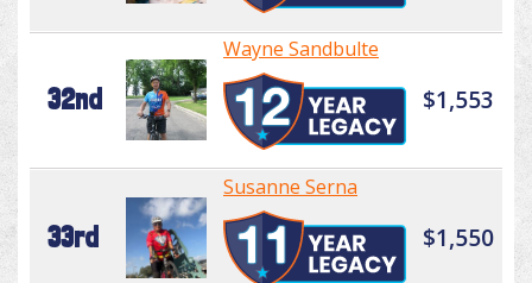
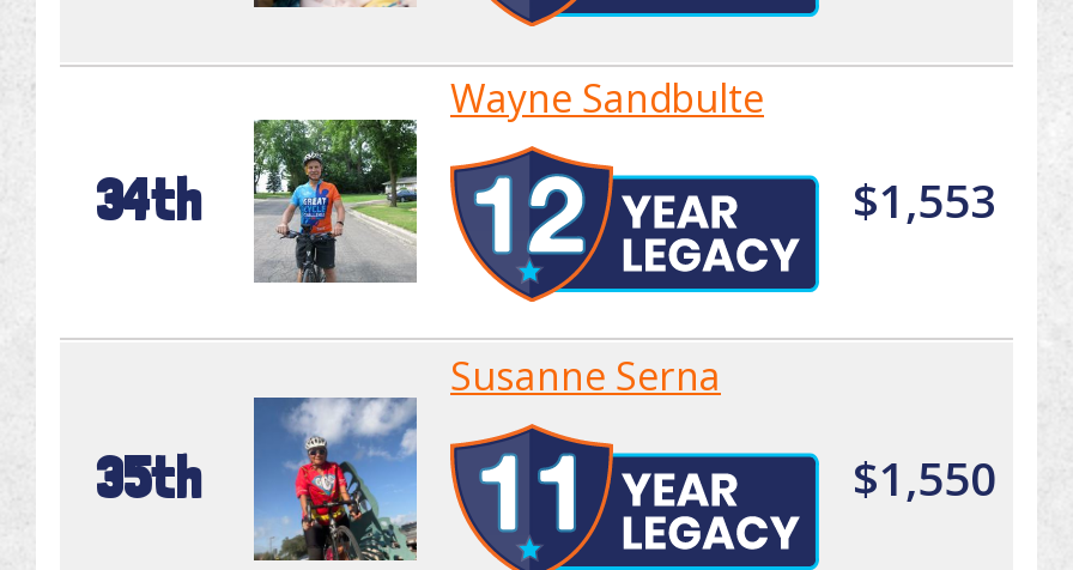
[47,82,102,117] 32nd -> [96,165,201,235] 34th
[47,220,99,255] 33rd -> [96,443,201,513] 35th

